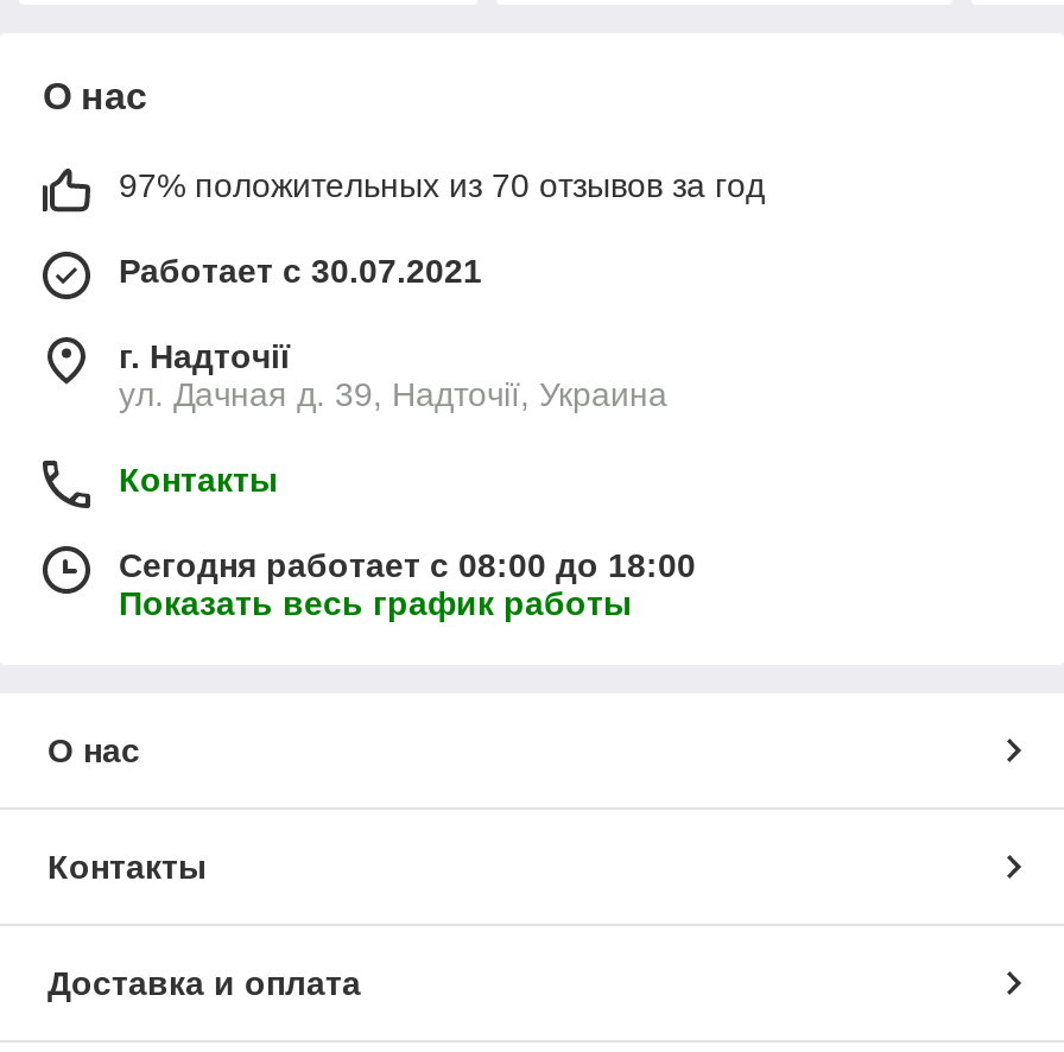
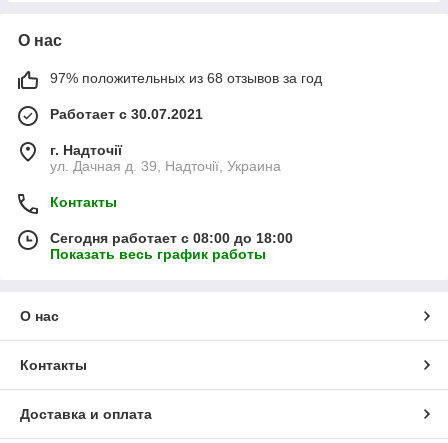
[119,166,765,204] 97% положительных из 70 отзывов за год -> [50,70,322,86] 97% положительных из 68 отзывов за год

